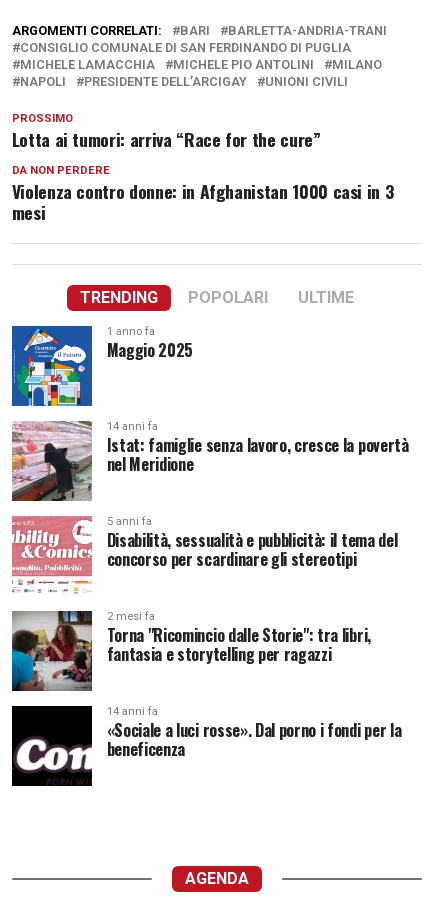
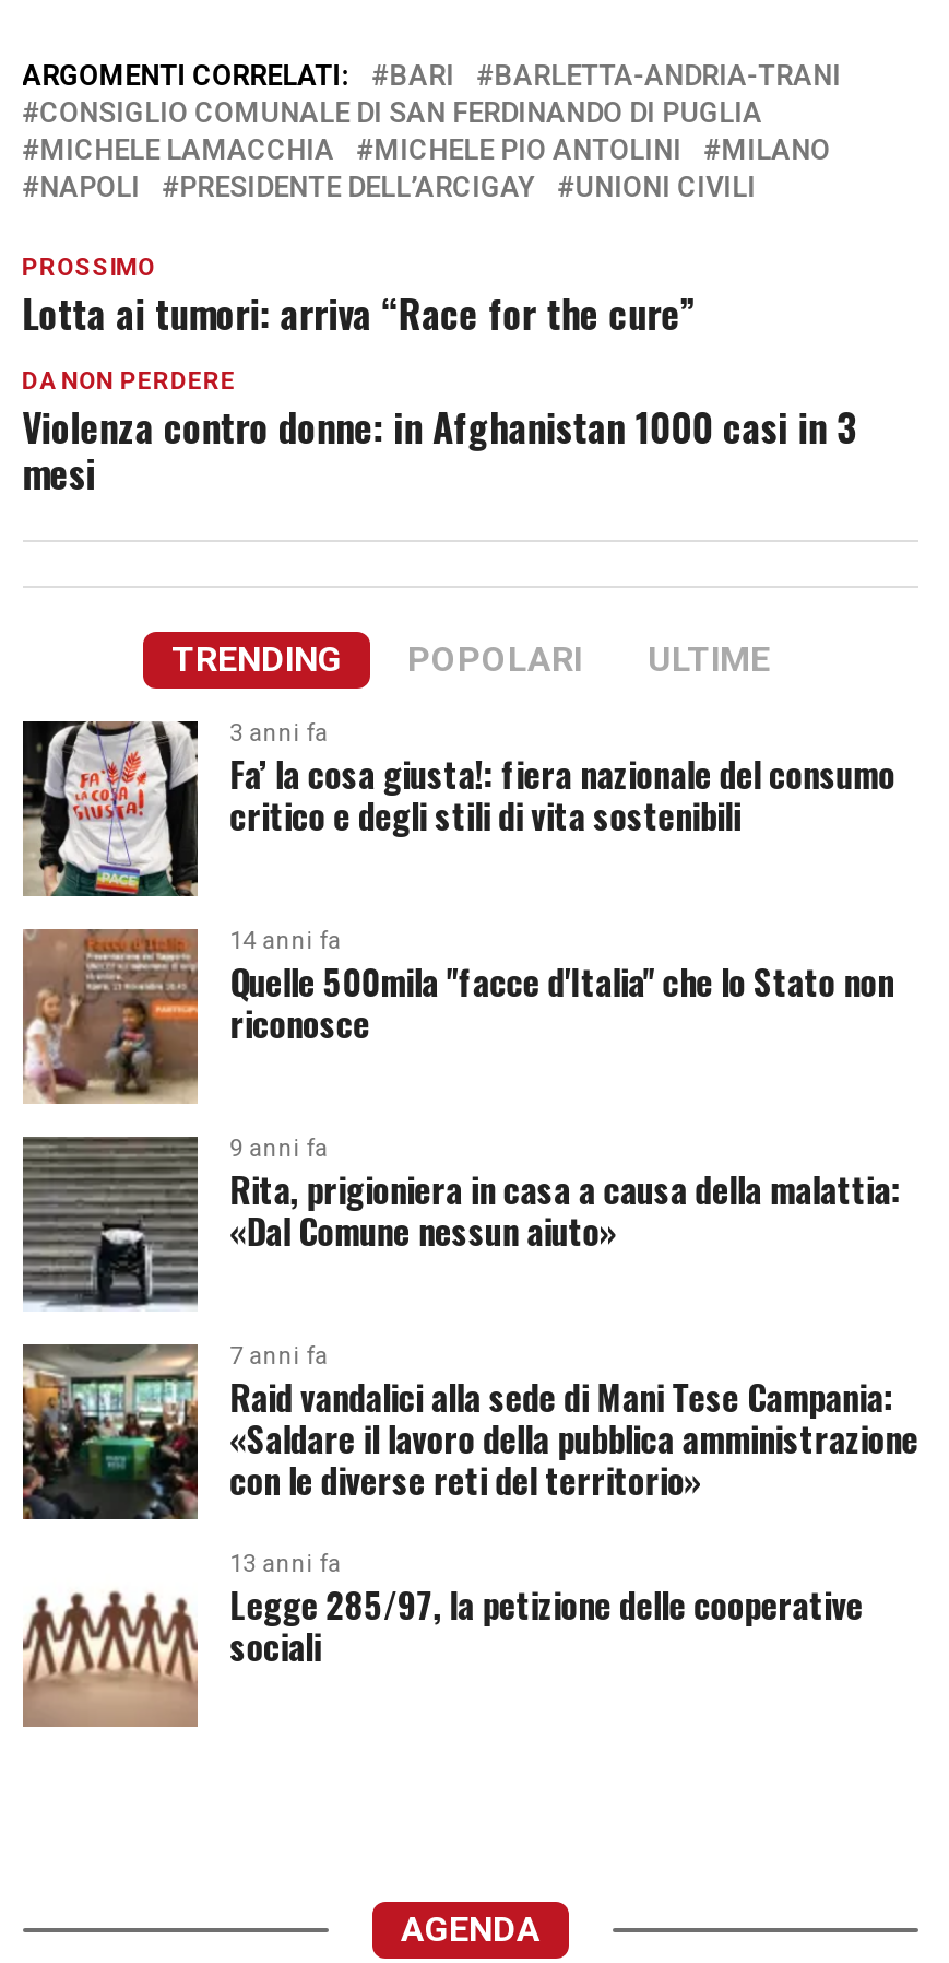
[11,325,193,407] [image] | 1 anno fa | Maggio 2025 -> [21,719,895,898] [image] | 3 anni fa | Fa’ la cosa giusta!: fiera nazionale del consumo | critico e degli stili di vita sostenibili
[12,421,409,502] [image] | Istat: famiglie senza lavoro, cresce la povertà | nel Meridione -> [23,929,894,1106] [image] | Quelle 500mila ''facce d'Italia'' che lo Stato non | riconosce
[11,515,397,595] [image] | 5 anni fa | Disabilità, sessualità e pubblicità: il tema del | concorso per scardinare gli stereotipi -> [21,1135,901,1312] [image] | 9 anni fa | Rita, prigioniera in casa a causa della malattia: | «Dal Comune nessun aiuto»
[11,610,371,691] [image] | 2 mesi fa | Torna "Ricomincio dalle Storie": tra libri, | fantasia e storytelling per ragazzi -> [21,1342,918,1519] [image] | 7 anni fa | Raid vandalici alla sede di Mani Tese Campania: | «Saldare il lavoro della pubblica amministrazione | con le diverse reti del territorio»
[11,705,401,786] [image] | 14 anni fa | «Sociale a luci rosse». Dal porno i fondi per la | beneficenza -> [21,1550,863,1725] [image] | 13 anni fa | Legge 285/97, la petizione delle cooperative | sociali

